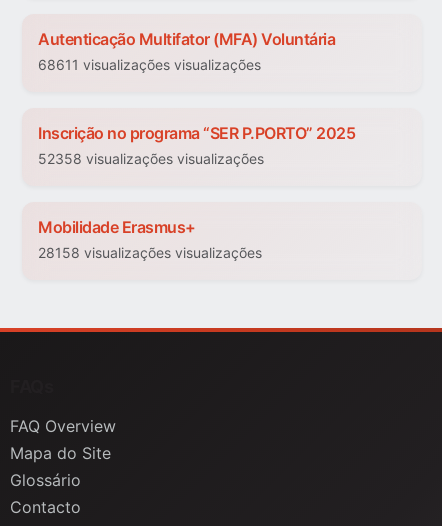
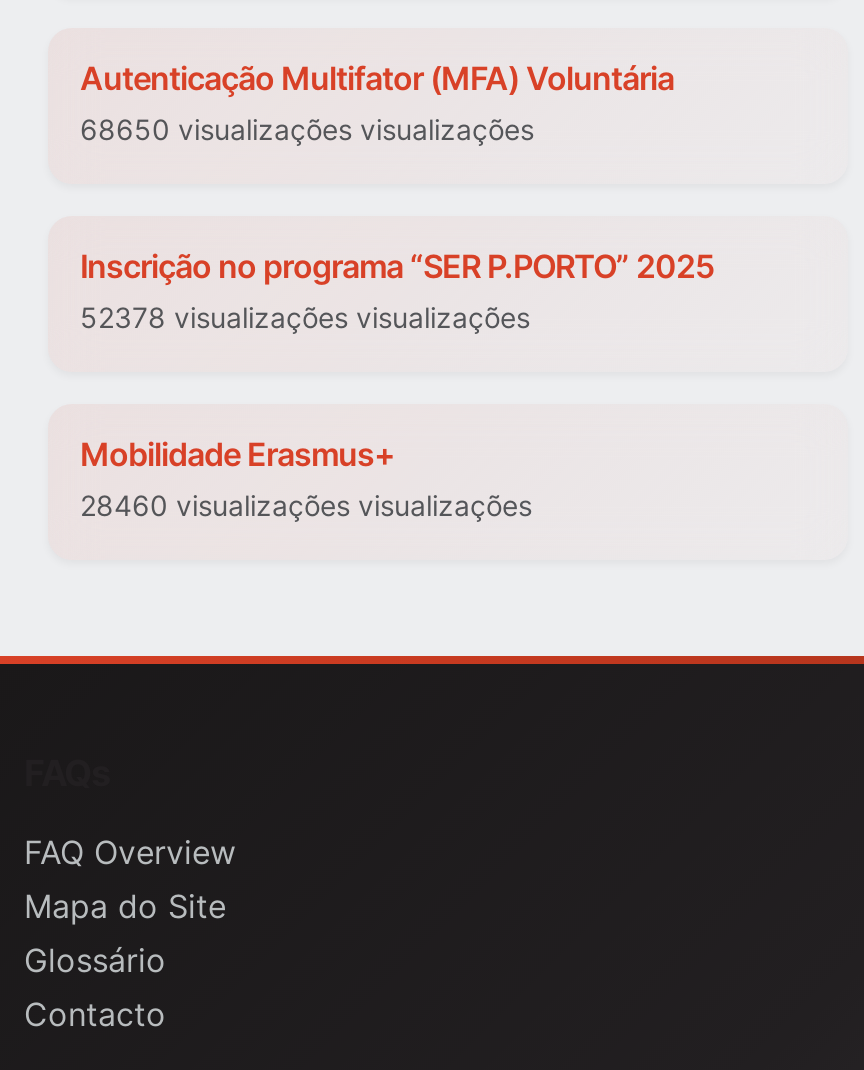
[38,56,261,73] 68611 visualizações visualizações -> [80,113,534,147] 68650 visualizações visualizações
[38,150,264,167] 52358 visualizações visualizações -> [80,301,530,335] 52378 visualizações visualizações
[38,244,262,261] 28158 visualizações visualizações -> [80,489,532,523] 28460 visualizações visualizações

